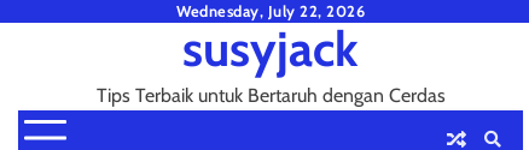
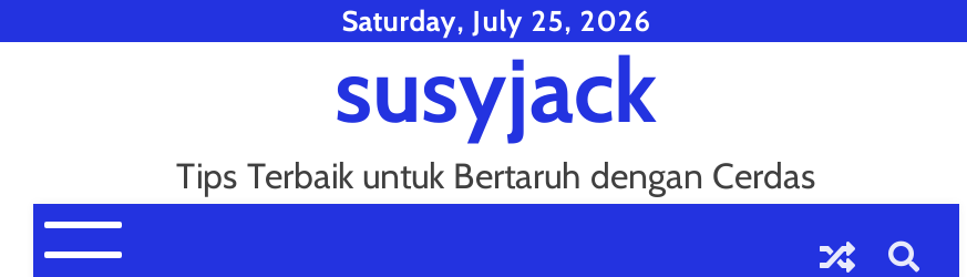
[176,2,365,20] Wednesday, July 22, 2026 -> [342,4,651,38] Saturday, July 25, 2026

